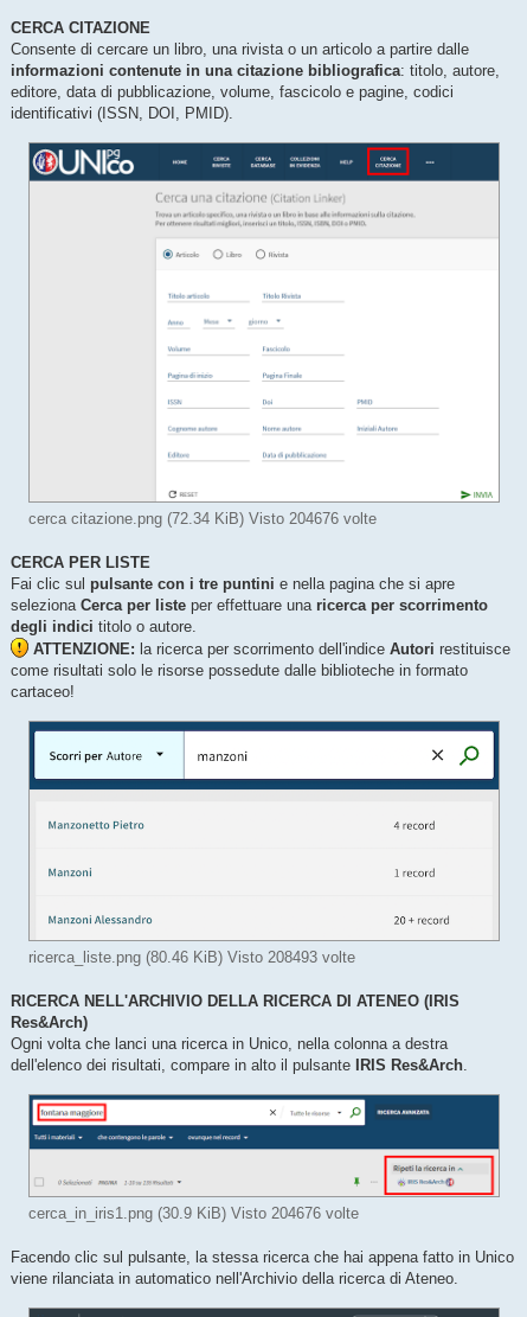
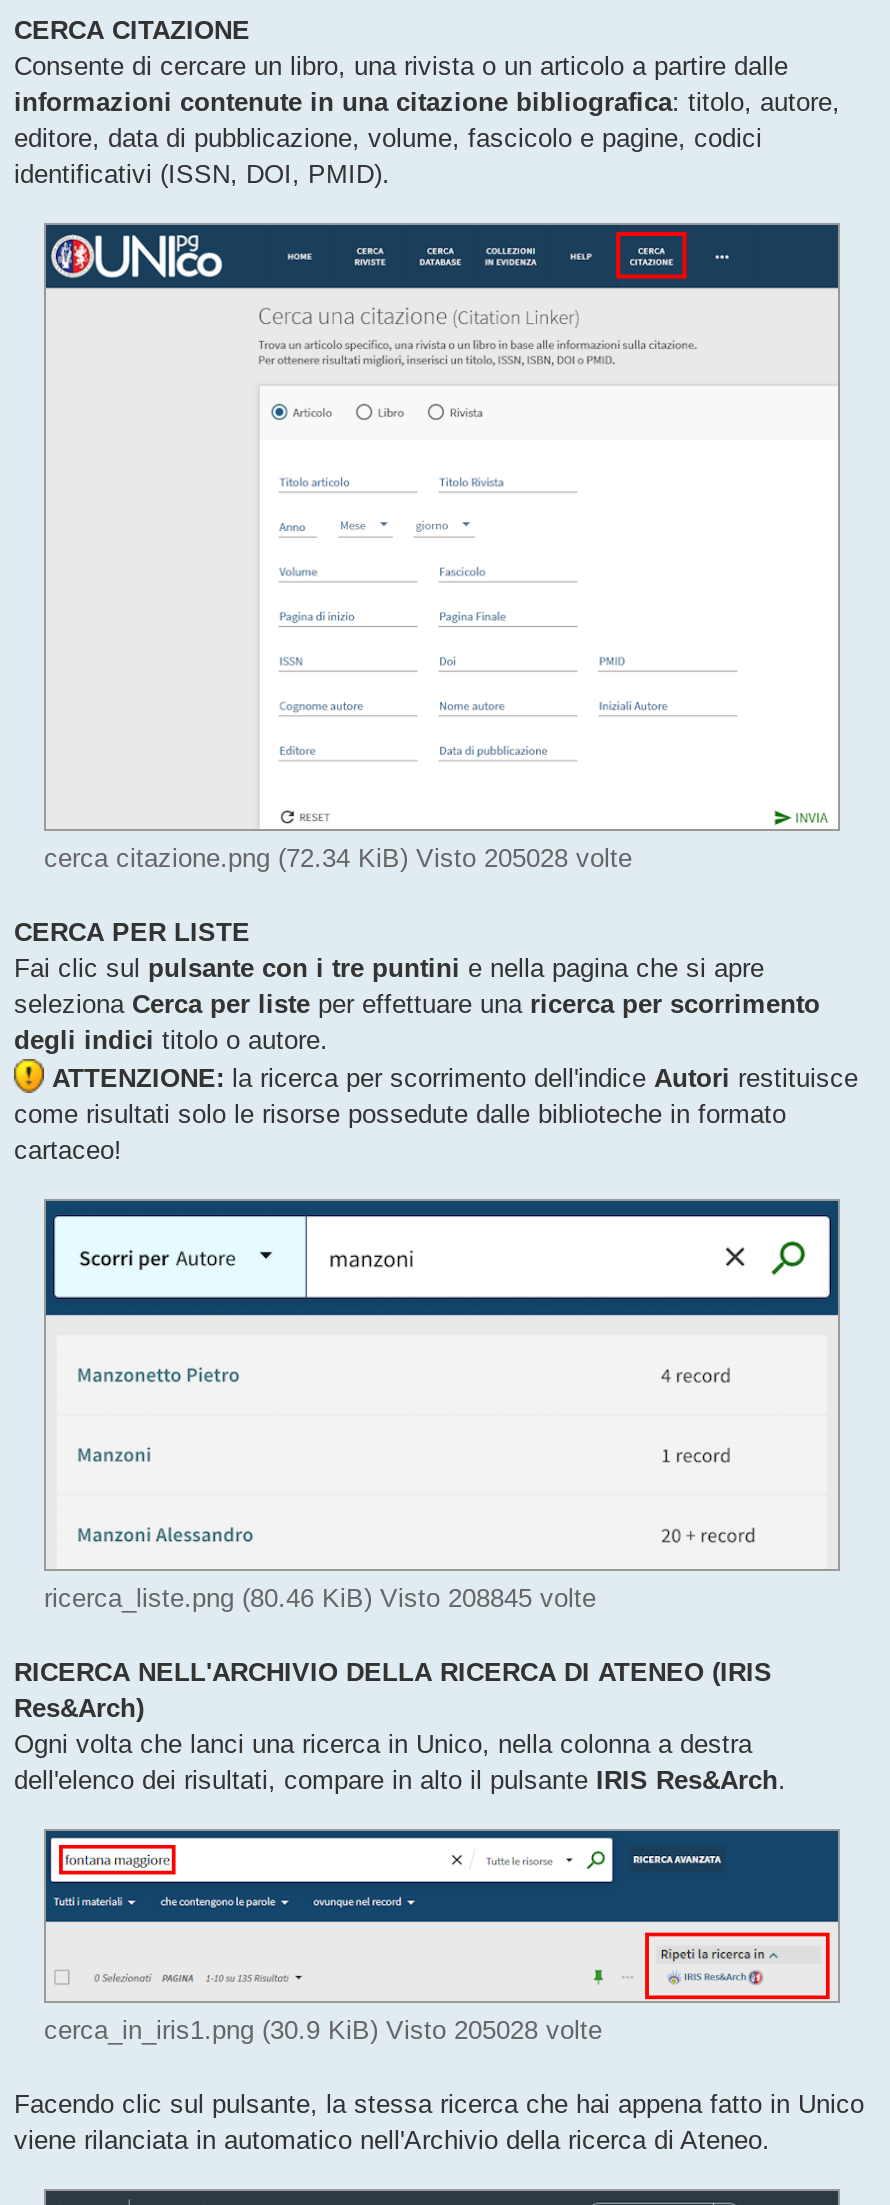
[28,509,377,527] cerca citazione.png (72.34 KiB) Visto 204676 volte -> [44,843,632,873] cerca citazione.png (72.34 KiB) Visto 205028 volte
[28,948,355,966] ricerca_liste.png (80.46 KiB) Visto 208493 volte -> [44,1583,596,1613] ricerca_liste.png (80.46 KiB) Visto 208845 volte
[28,1205,359,1223] cerca_in_iris1.png (30.9 KiB) Visto 204676 volte -> [44,2016,602,2046] cerca_in_iris1.png (30.9 KiB) Visto 205028 volte

